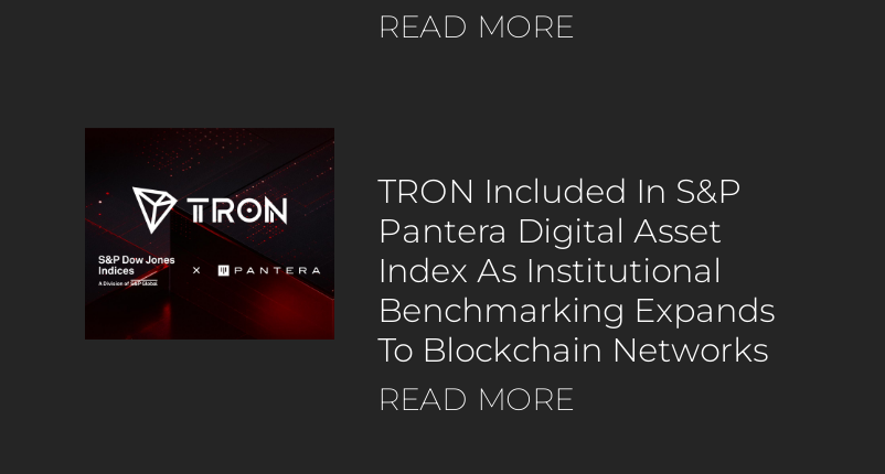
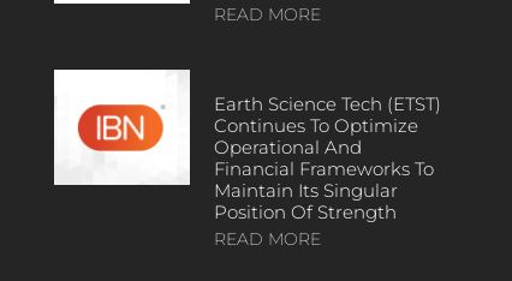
[83,126,775,371] [image] | TRON Included In S&P | Pantera Digital Asset | Index As Institutional | Benchmarking Expands | To Blockchain Networks -> [53,68,441,224] [image] | Earth Science Tech (ETST) | Continues To Optimize | Operational And | Financial Frameworks To | Maintain Its Singular | Position Of Strength

